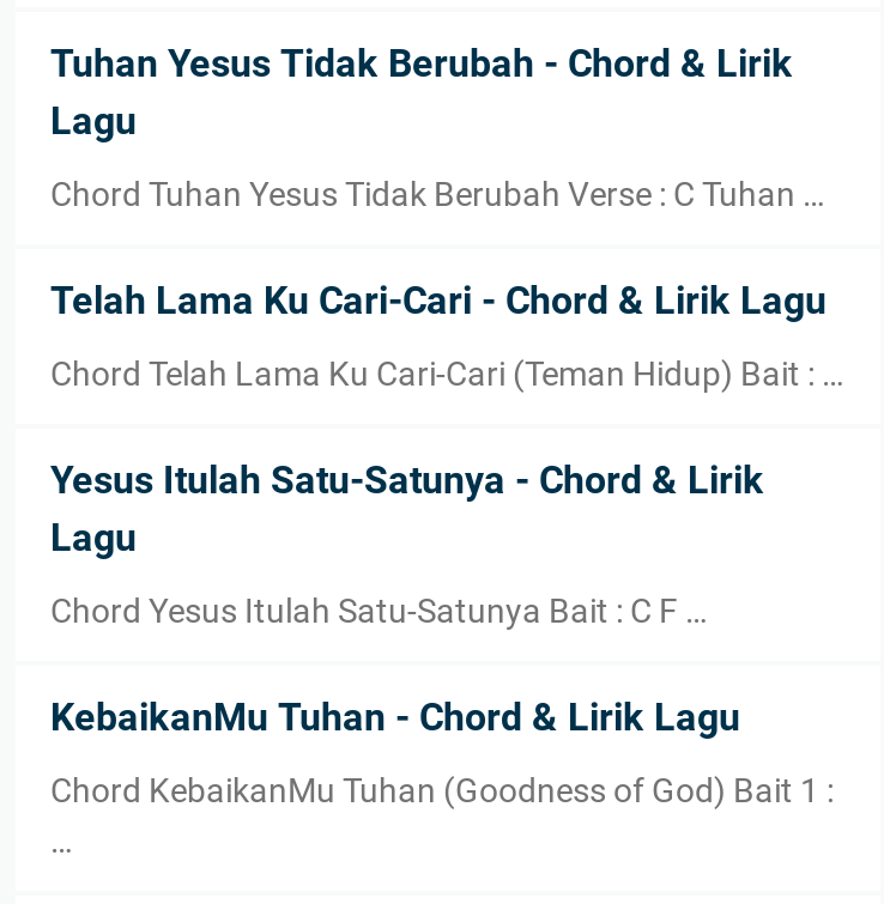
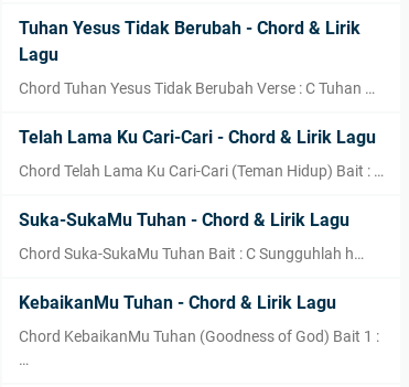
[50,456,764,559] Yesus Itulah Satu-Satunya - Chord & Lirik | Lagu -> [18,209,349,230] Suka-SukaMu Tuhan - Chord & Lirik Lagu
[50,590,707,629] Chord Yesus Itulah Satu-Satunya Bait : C F … -> [18,244,363,262] Chord Suka-SukaMu Tuhan Bait : C Sungguhlah h…

